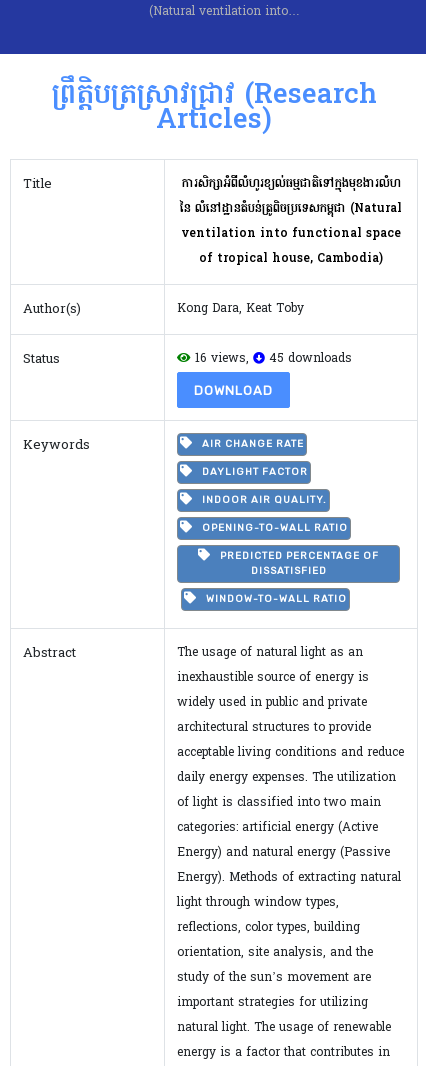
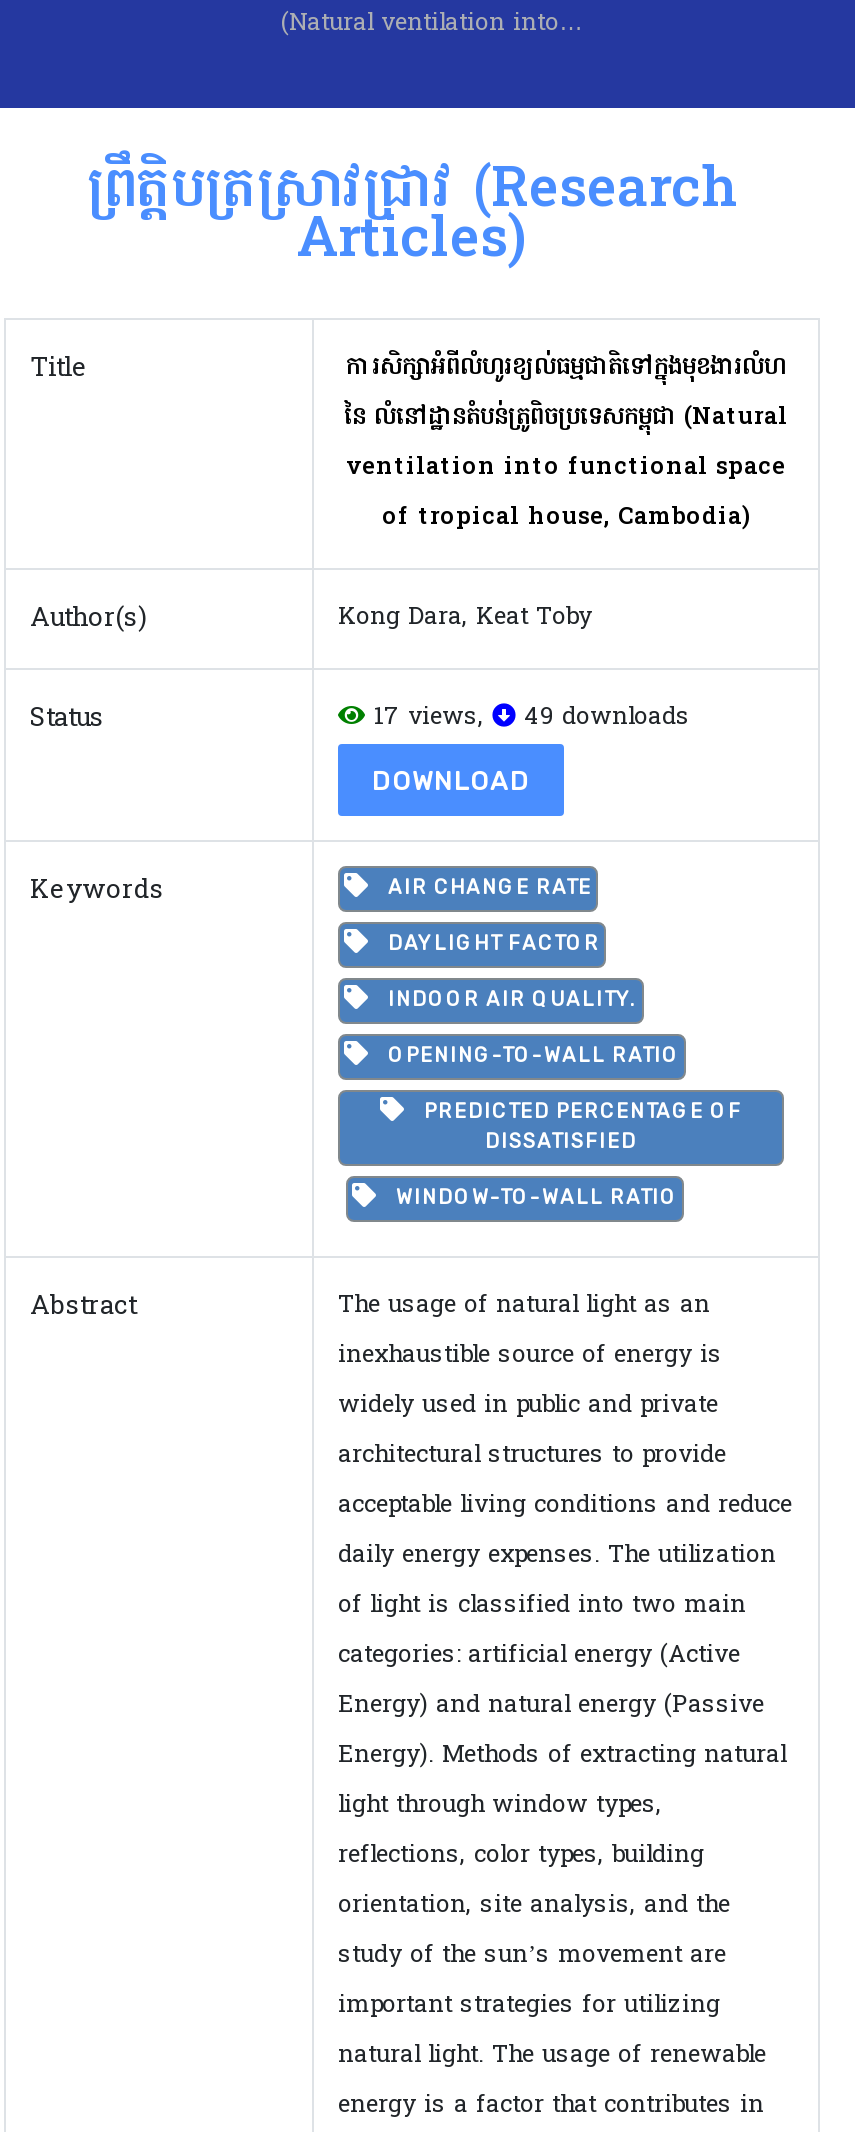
[191,350,253,368] 16 views, -> [366,700,492,736] 17 views,
[265,350,352,368] 45 downloads -> [516,700,690,736] 49 downloads

